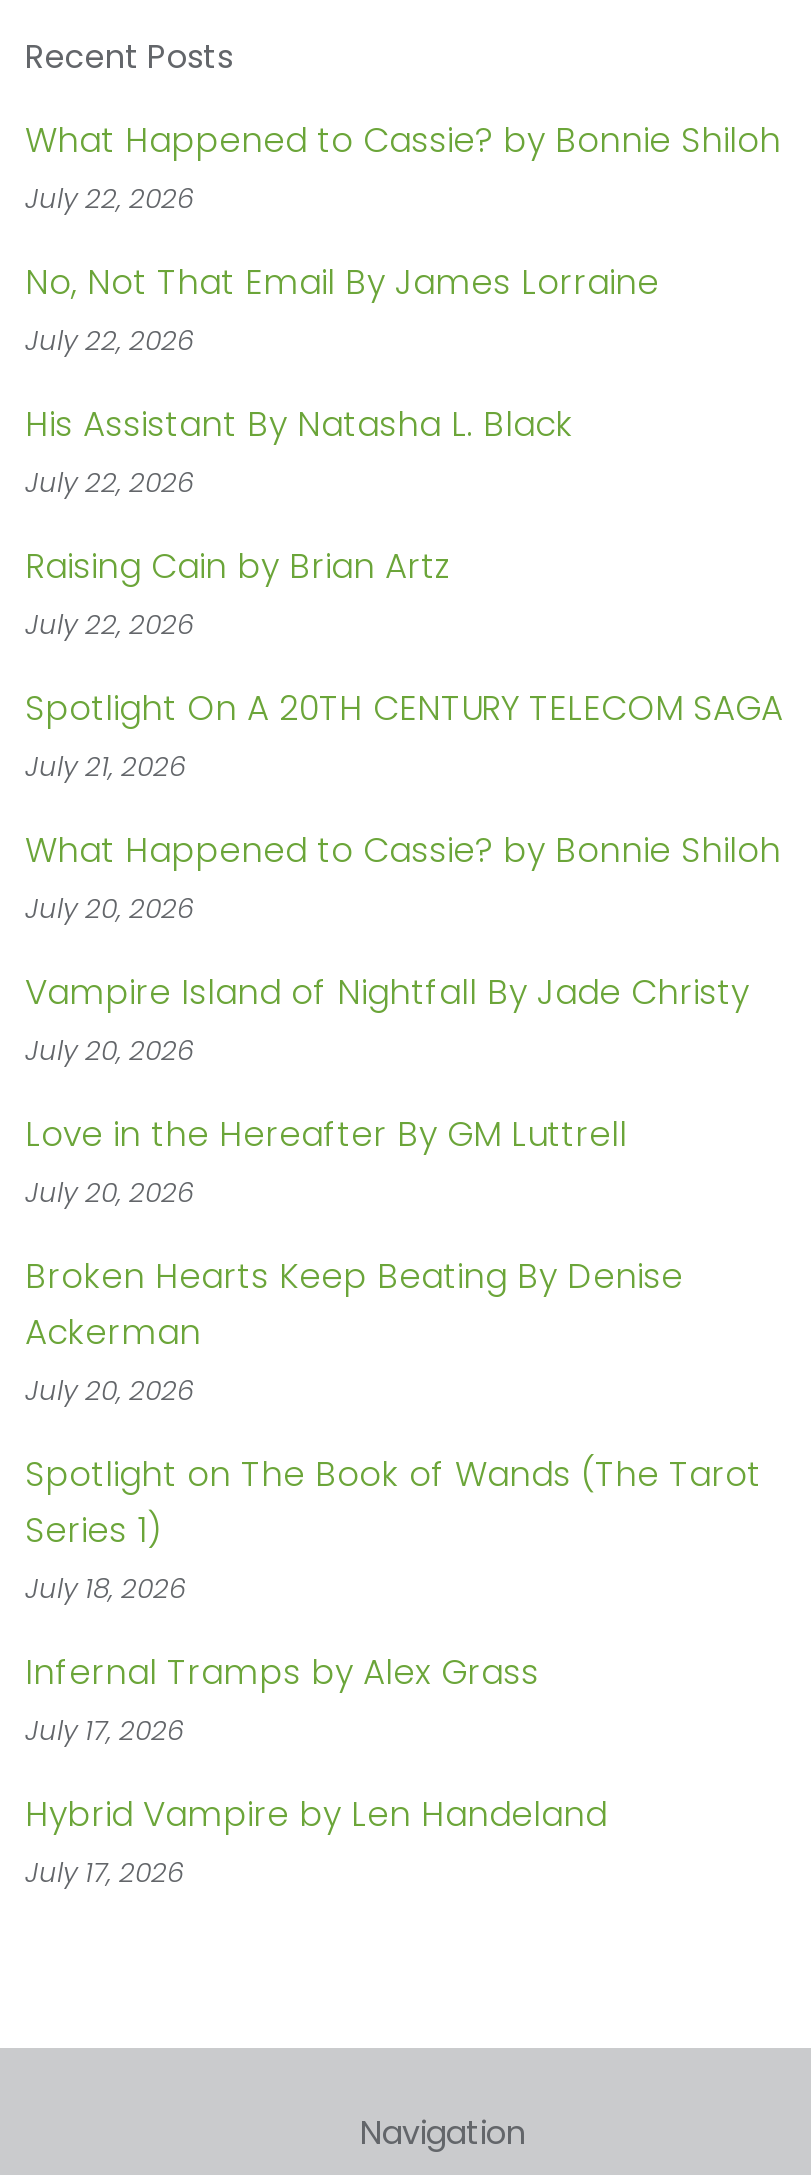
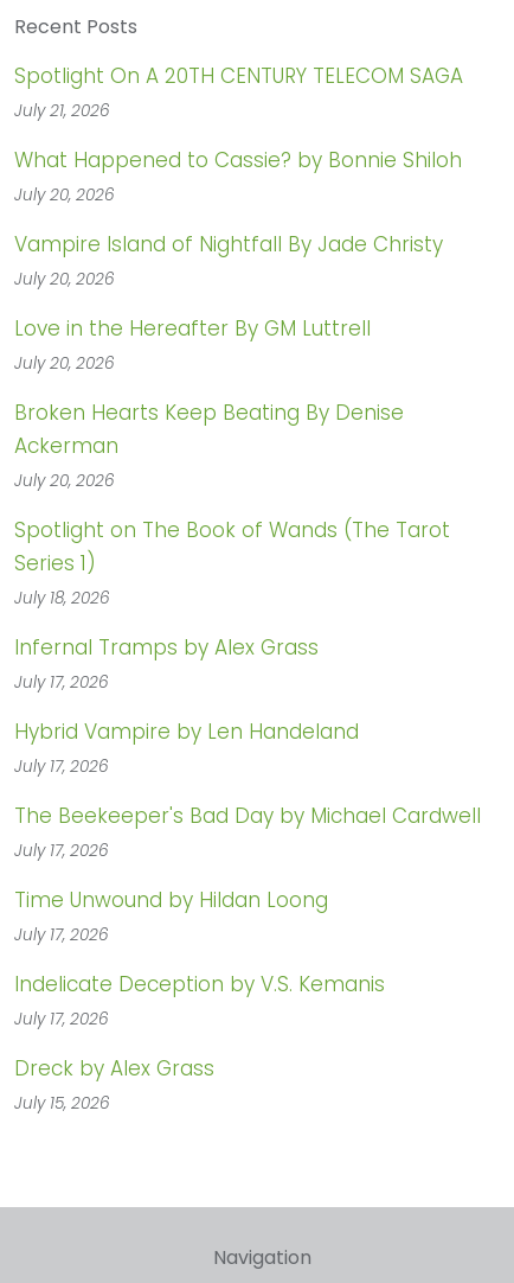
[25,116,781,644] What Happened to Cassie? by Bonnie Shiloh | July 22, 2026 | No, Not That Email By James Lorraine | July 22, 2026 | His Assistant By Natasha L. Black | July 22, 2026 | Raising Cain by Brian Artz | July 22, 2026 -> none
moved [25,684,783,1892] -> [14,61,463,778]: Spotlight On A 20TH CENTURY TELECOM SAGA | July 21, 2026 | What Happened to Cassie? by Bonnie Shiloh | ... | Hybrid Vampire by Len Handeland | July 17, 2026
none -> [14,801,481,1114] The Beekeeper's Bad Day by Michael Cardwell | July 17, 2026 | Time Unwound by Hildan Loong | July 17, 2026 | Indelicate Deception by V.S. Kemanis | July 17, 2026 | Dreck by Alex Grass | July 15, 2026

